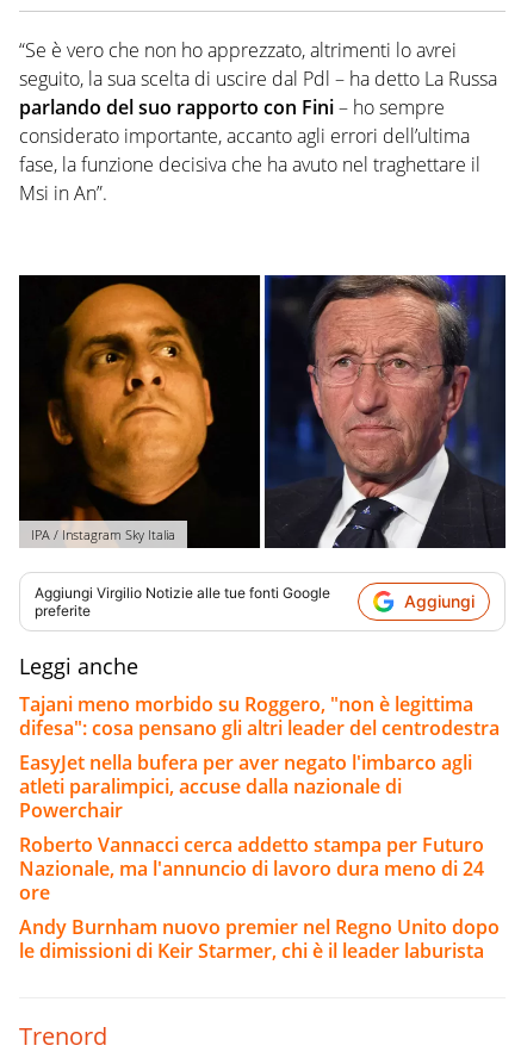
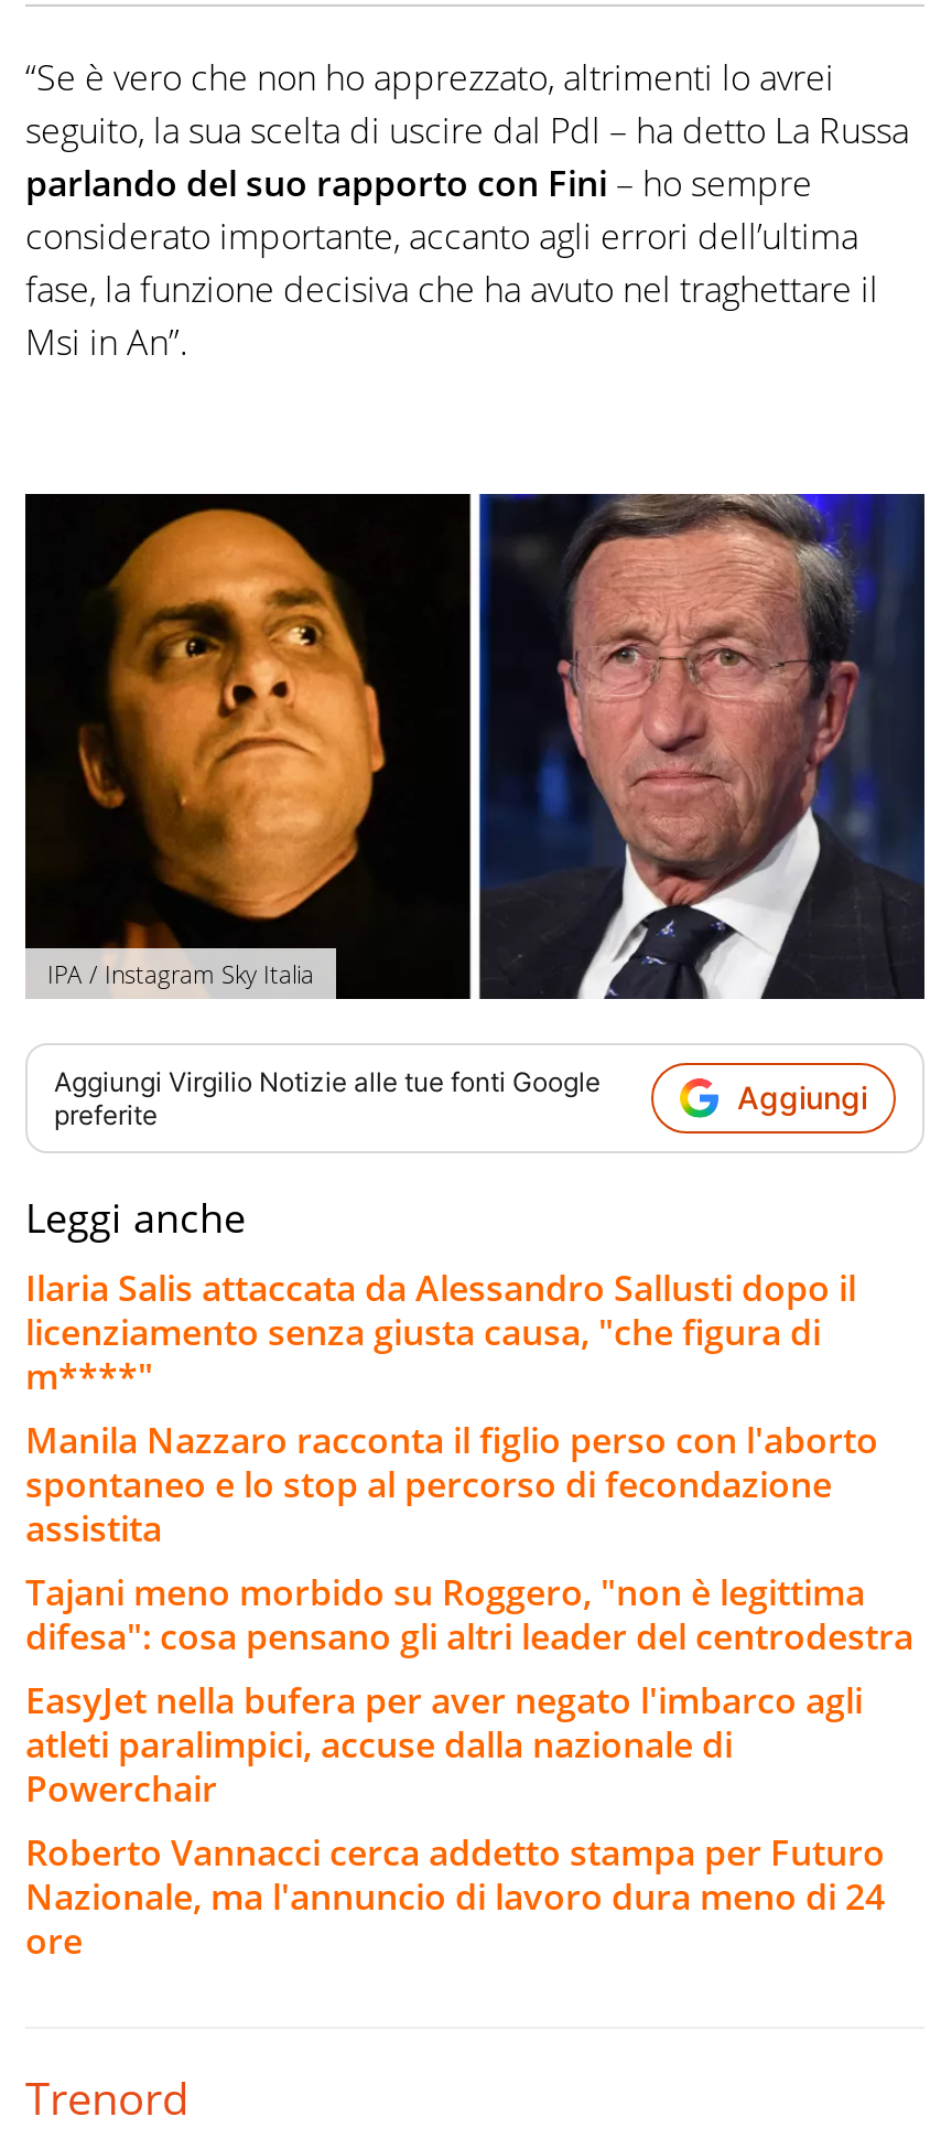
none -> [25,1264,878,1553] Ilaria Salis attaccata da Alessandro Sallusti dopo il | licenziamento senza giusta causa, "che figura di | m****" | Manila Nazzaro racconta il figlio perso con l'aborto | spontaneo e lo stop al percorso di fecondazione | assistita
moved [19,691,500,905] -> [25,1568,913,1965]: Tajani meno morbido su Roggero, "non è legittima | difesa": cosa pensano gli altri leader del centrodestra | EasyJet nella bufera per aver negato l'imbarco agli | atleti paralimpici, accuse dalla nazionale di | Powerchair | Roberto Vannacci cerca addetto stampa per Futuro | Nazionale, ma l'annuncio di lavoro dura meno di 24 | ore
[19,914,500,964] Andy Burnham nuovo premier nel Regno Unito dopo | le dimissioni di Keir Starmer, chi è il leader laburista -> none

